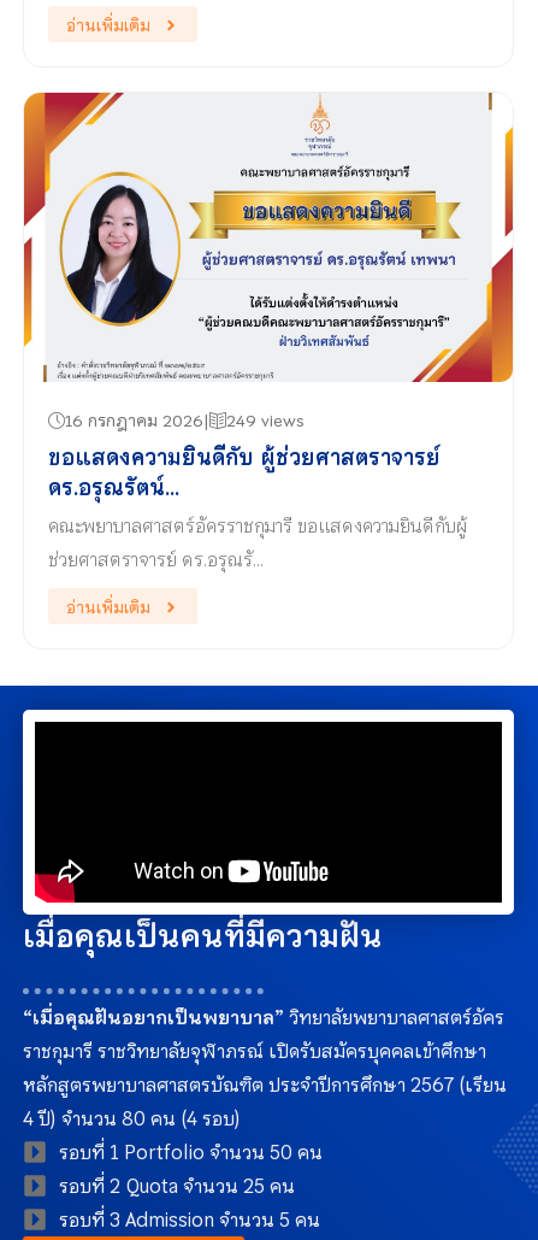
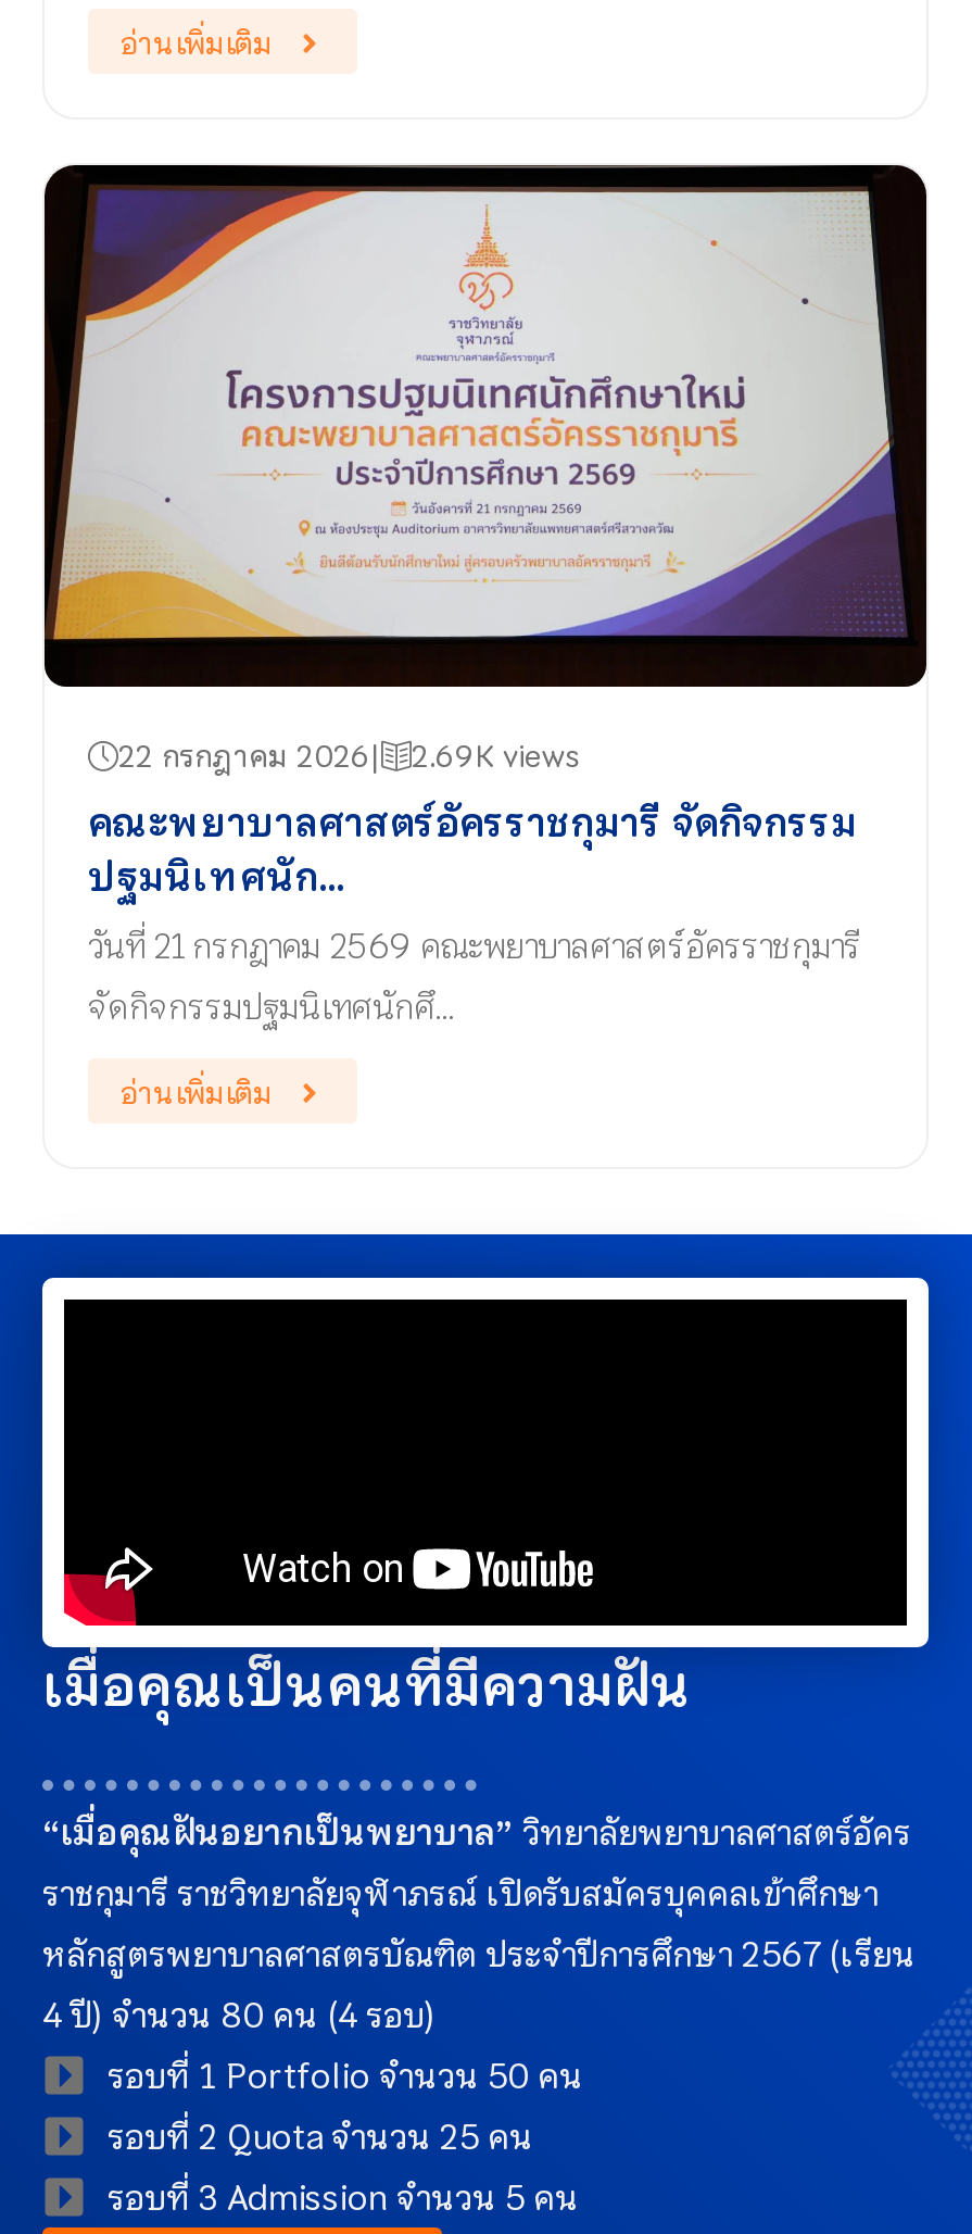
[23,92,514,574] [image] | 16 กรกฎาคม 2026 | 249 views | ขอแสดงความยินดีกับ ผู้ช่วยศาสตราจารย์ | ดร.อรุณรัตน์... | คณะพยาบาลศาสตร์อัครราชกุมารี ขอแสดงความยินดีกับผู้ | ช่วยศาสตราจารย์ ดร.อรุณรั… -> [42,163,929,1034] [image] | 22 กรกฎาคม 2026 | 2.69K views | คณะพยาบาลศาสตร์อัครราชกุมารี จัดกิจกรรม | ปฐมนิเทศนัก... | วันที่ 21 กรกฎาคม 2569 คณะพยาบาลศาสตร์อัครราชกุมารี | จัดกิจกรรมปฐมนิเทศนักศึ…

